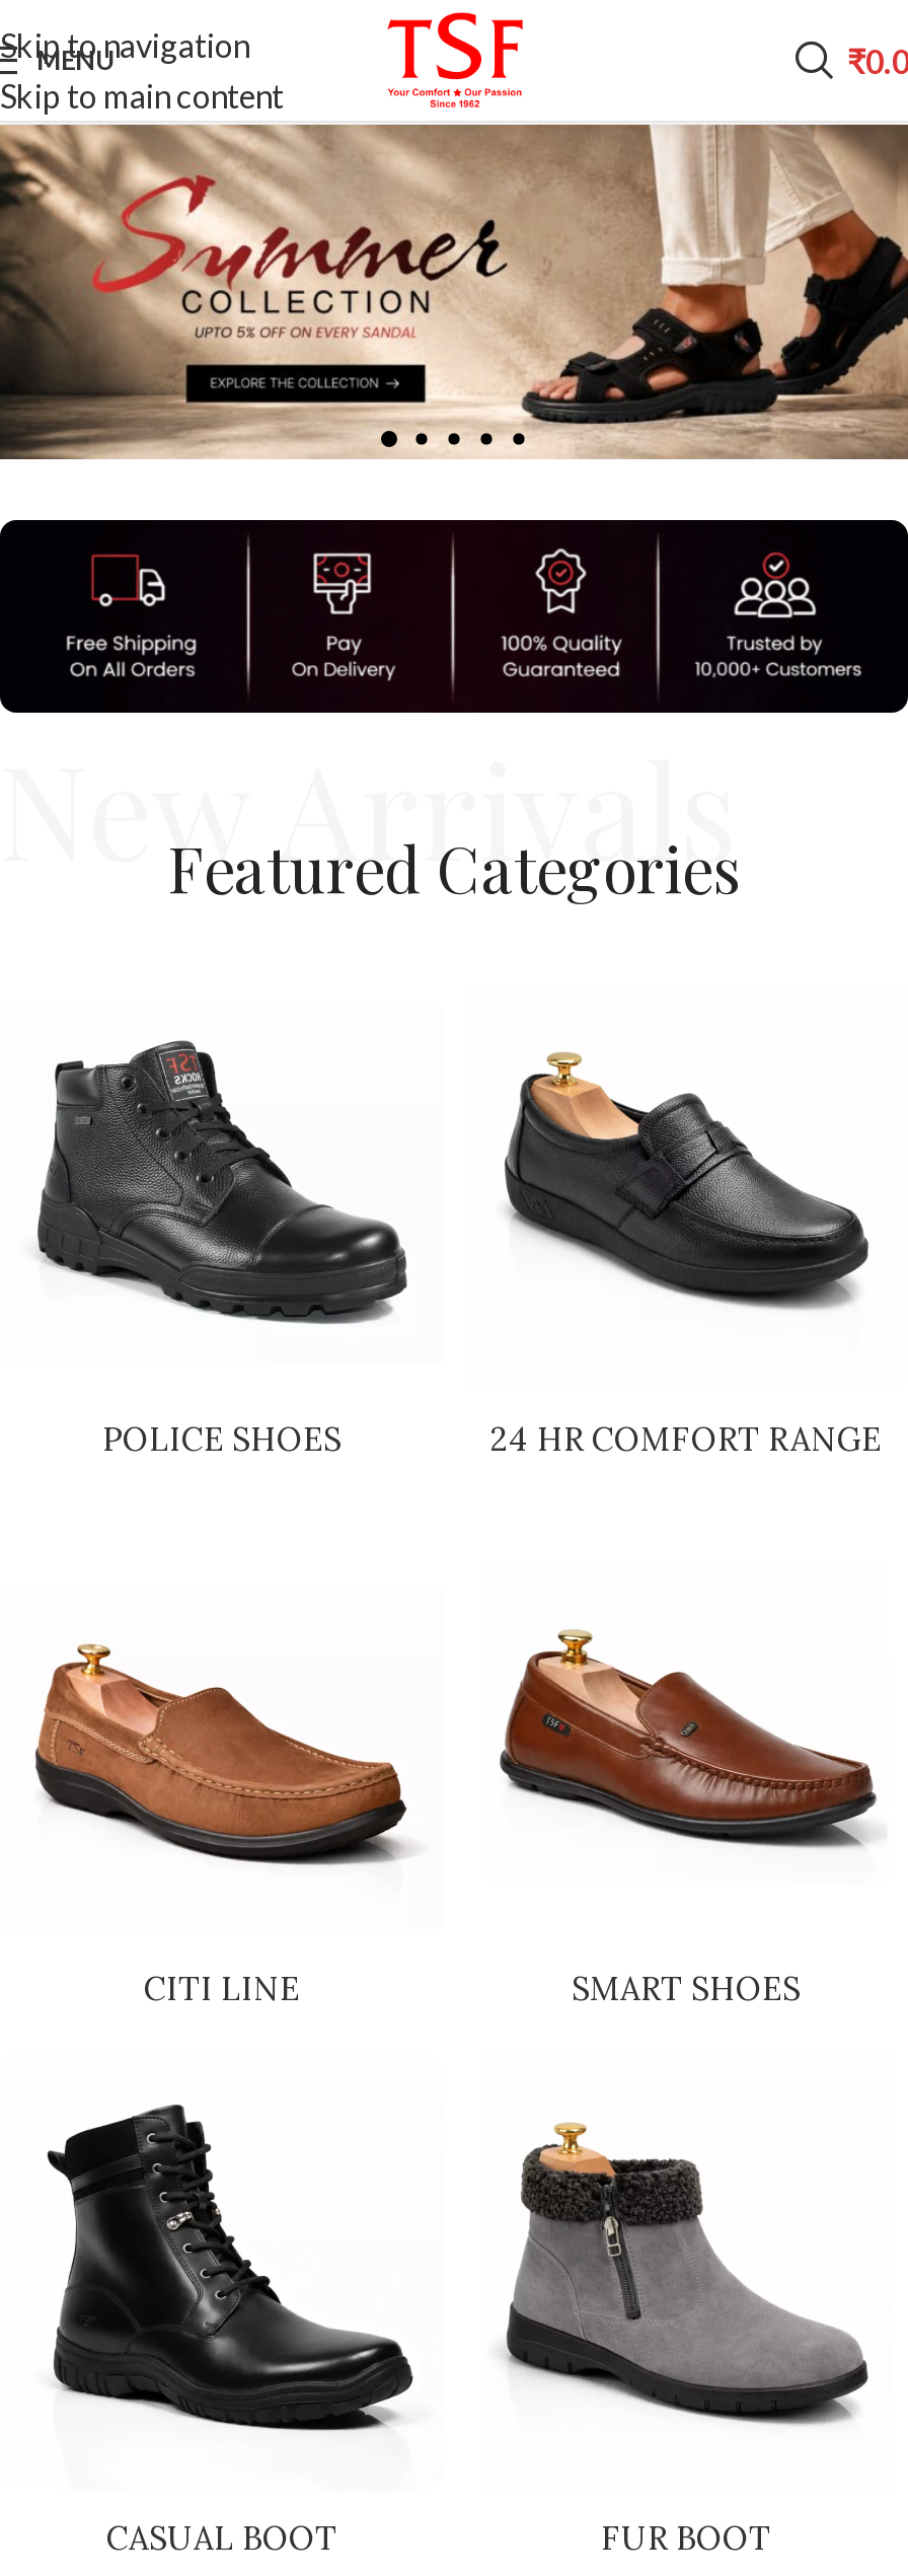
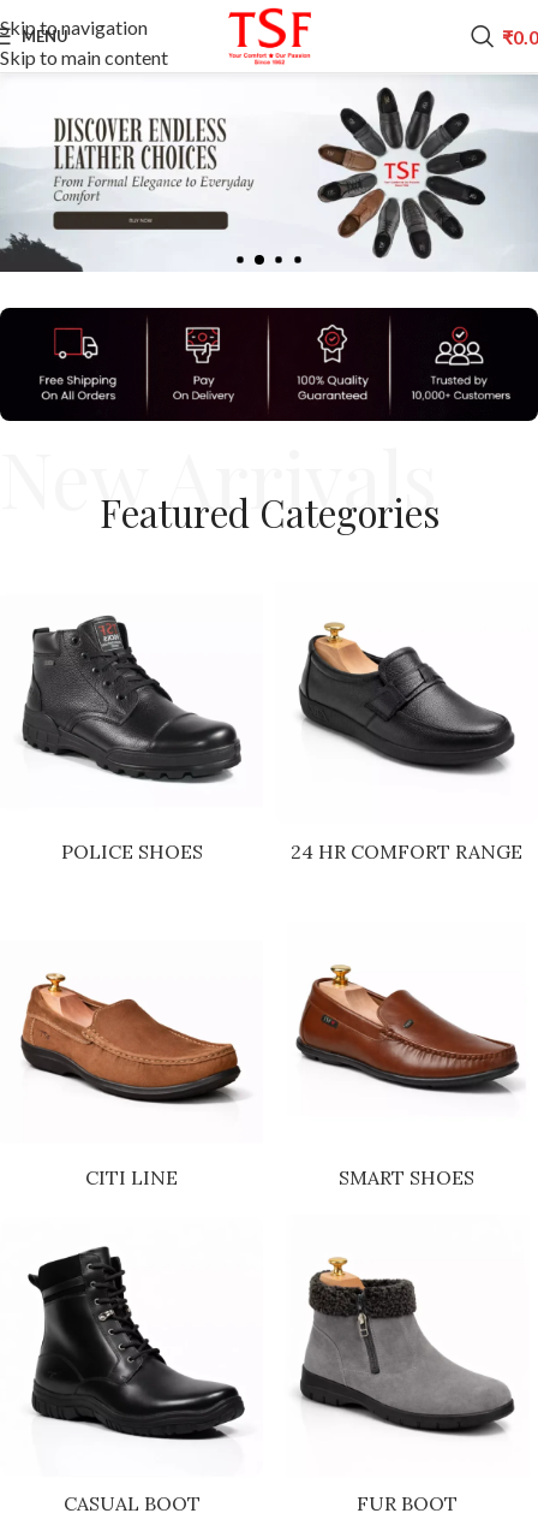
[6,123,902,461] [image] -> [4,75,534,273] [image]

